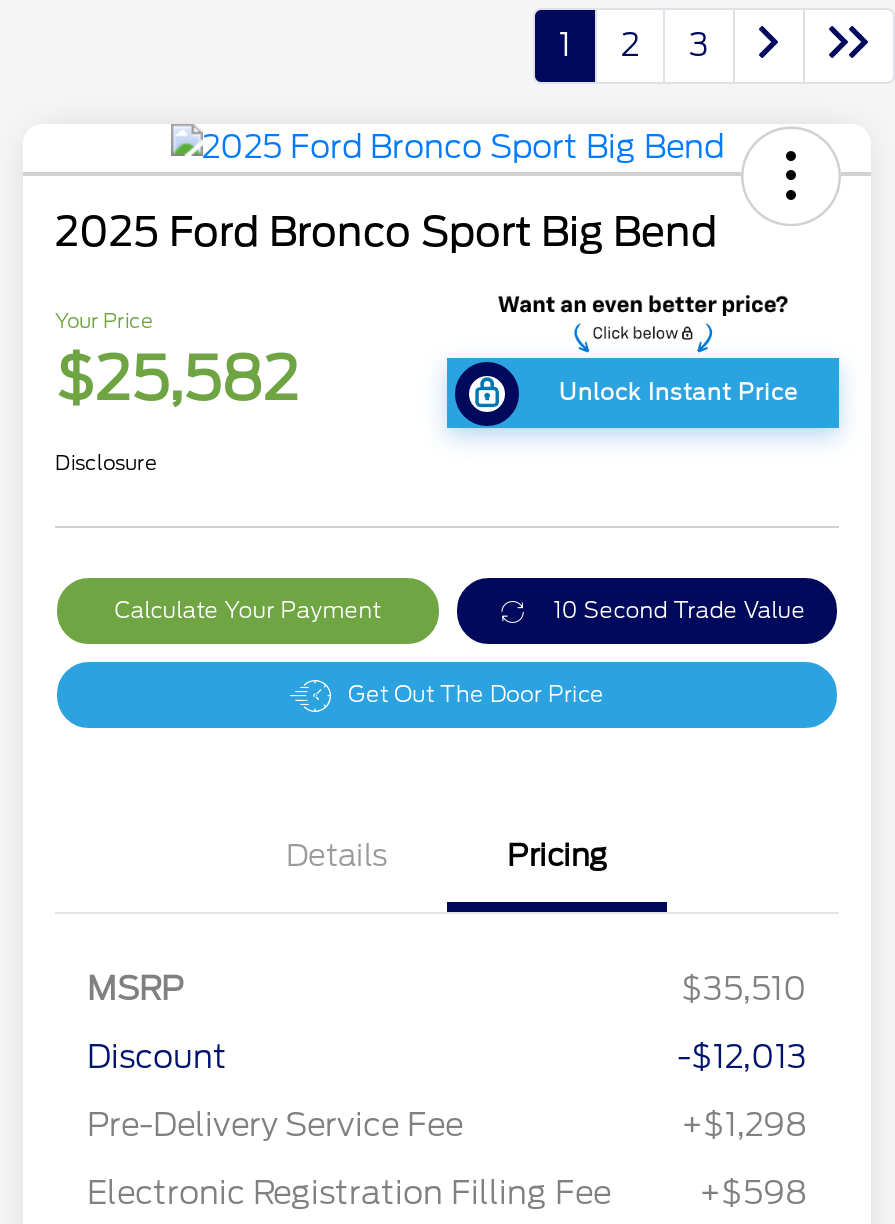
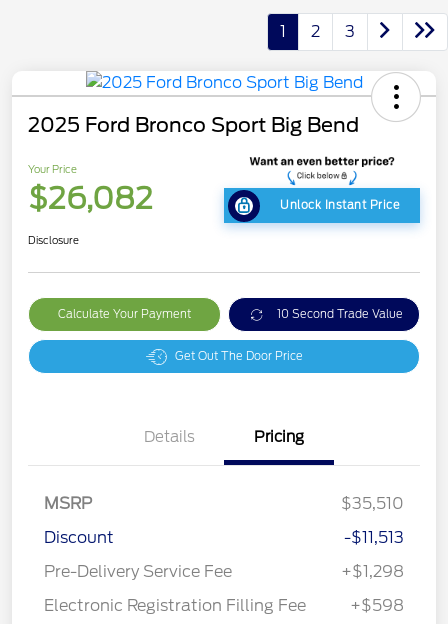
[55,342,299,414] $25,582 -> [28,180,153,216] $26,082
[677,1038,807,1076] -$12,013 -> [344,528,404,547] -$11,513

